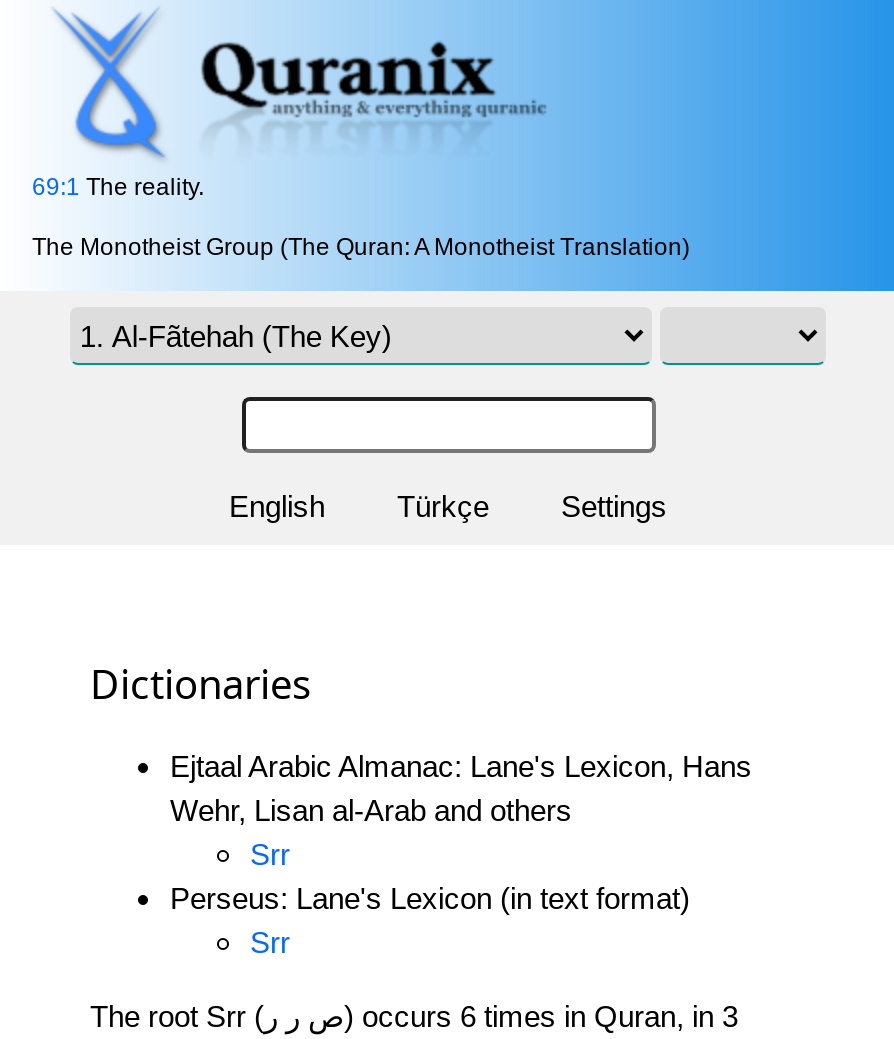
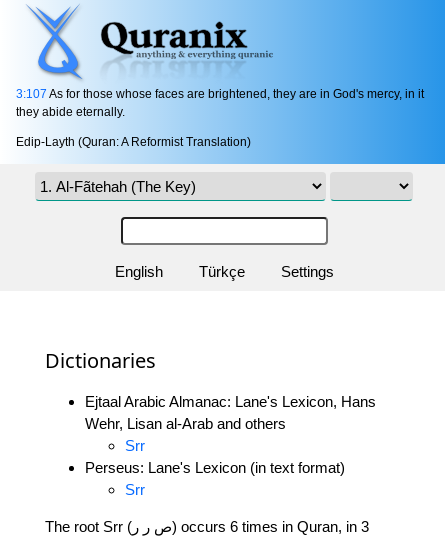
[32,174,204,202] 69:1 The reality. -> [16,87,424,119] 3:107 As for those whose faces are brightened, they are in God's mercy, in it | they abide eternally.
[32,234,690,262] The Monotheist Group (The Quran: A Monotheist Translation) -> [16,135,251,149] Edip-Layth (Quran: A Reformist Translation)

